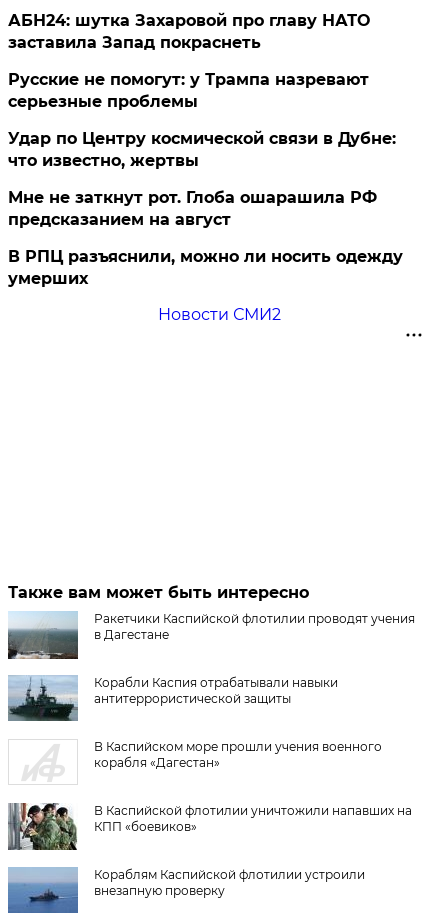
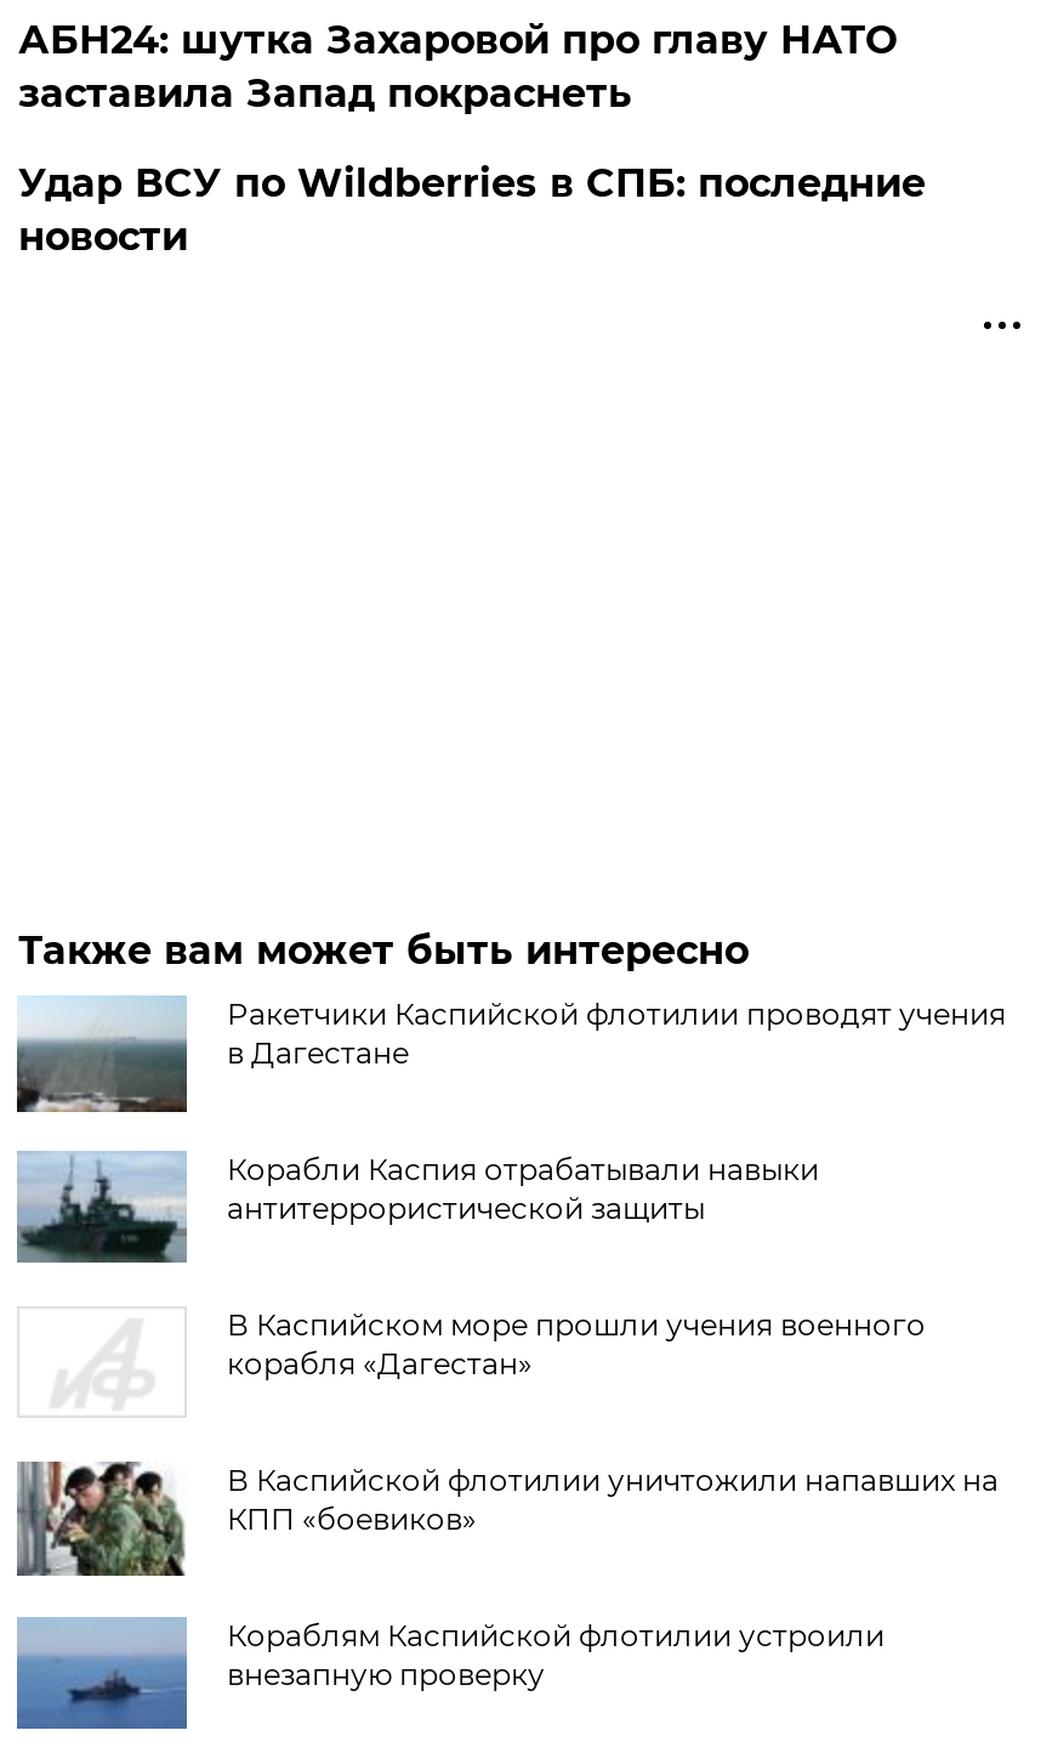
[8,70,403,324] Русские не помогут: у Трампа назревают | серьезные проблемы | Удар по Центру космической связи в Дубне: | что известно, жертвы | Мне не заткнут рот. Глоба ошарашила РФ | предсказанием на август | В РПЦ разъяснили, можно ли носить одежду | умерших | Новости СМИ2 -> [18,160,925,260] Удар ВСУ по Wildberries в СПБ: последние | новости

